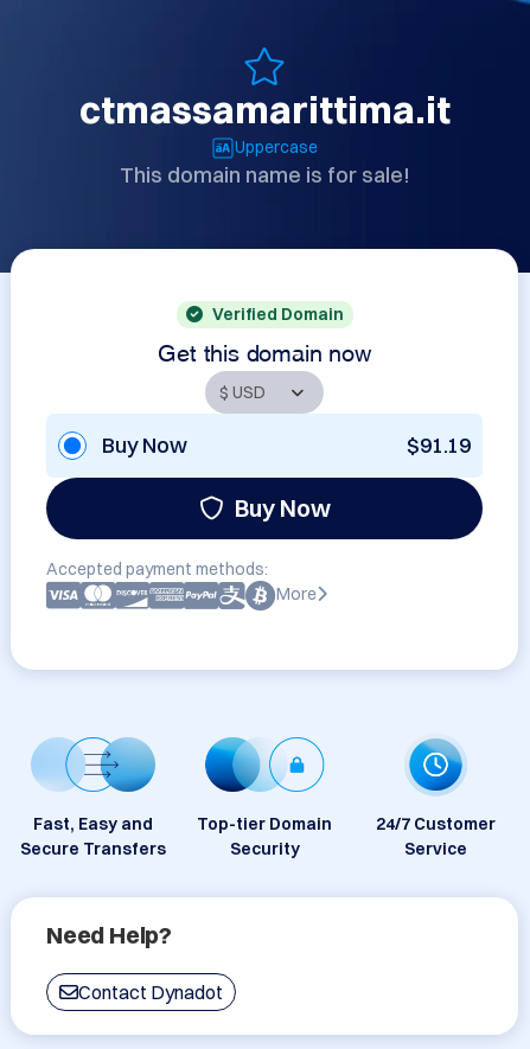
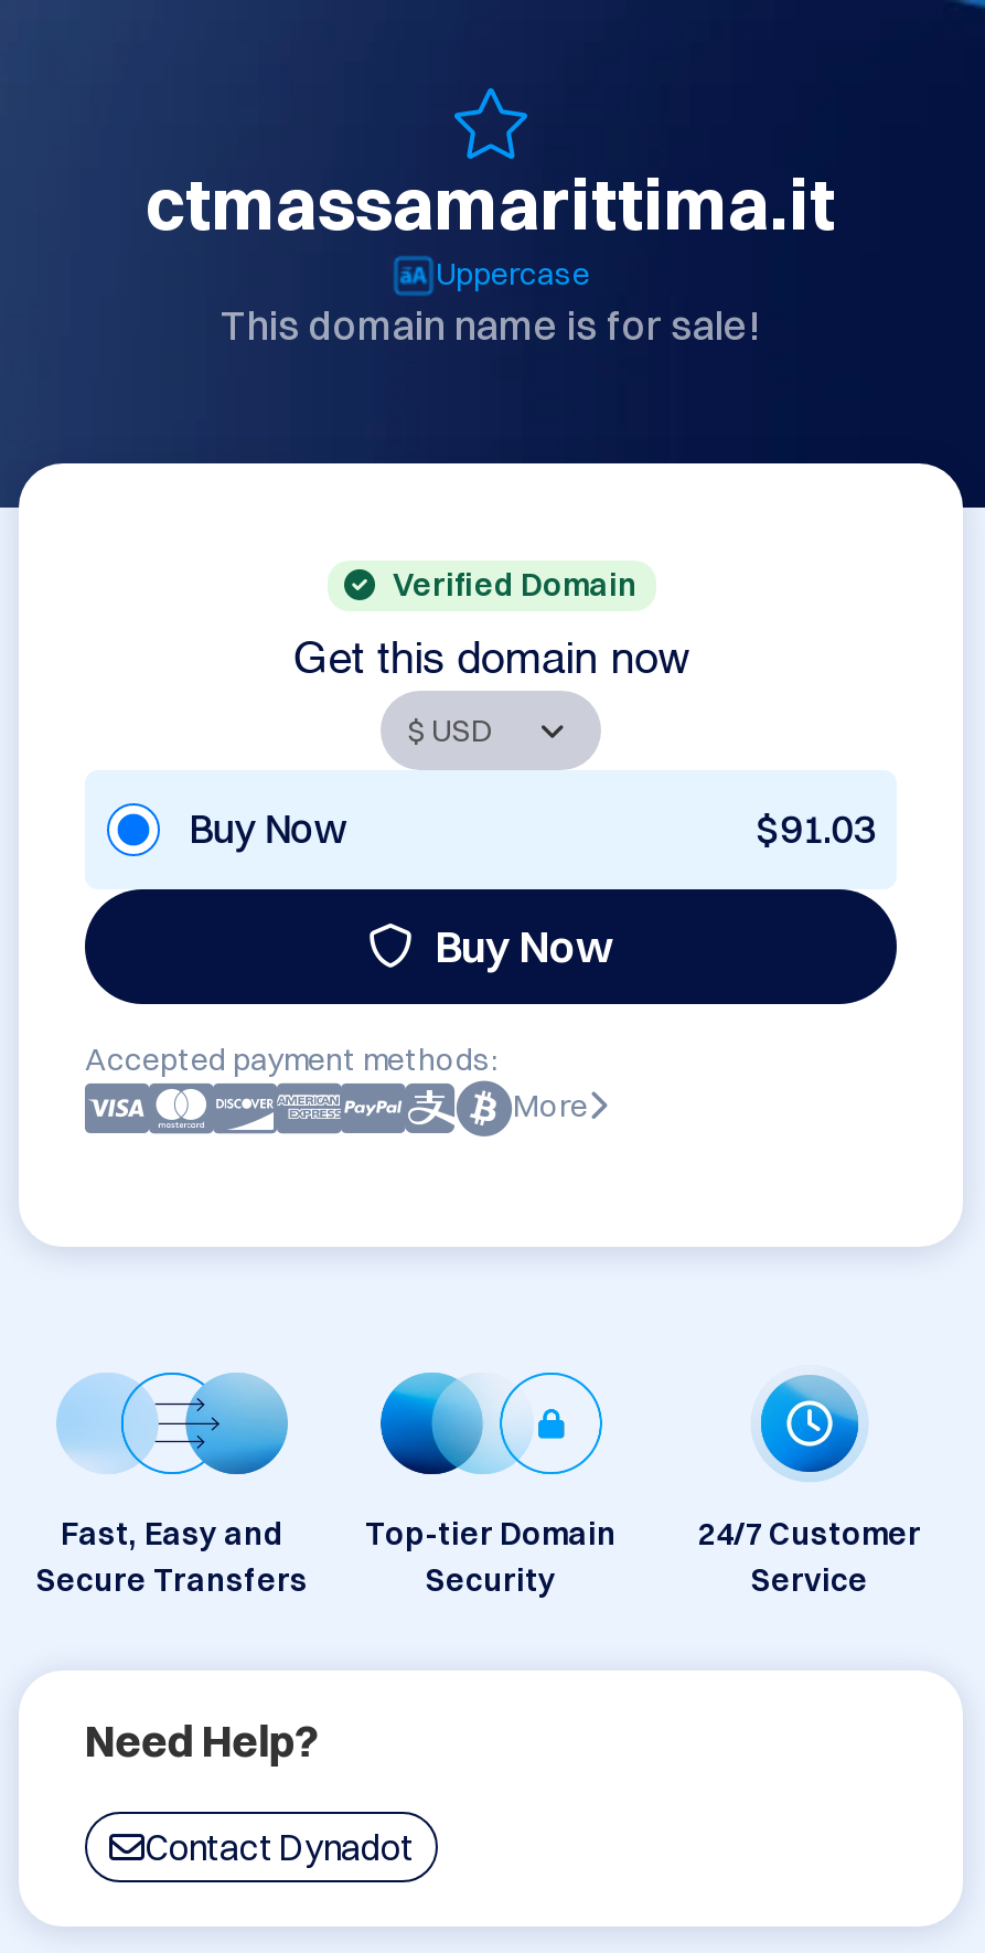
[407,431,471,459] $91.19 -> [756,803,875,854] $91.03

